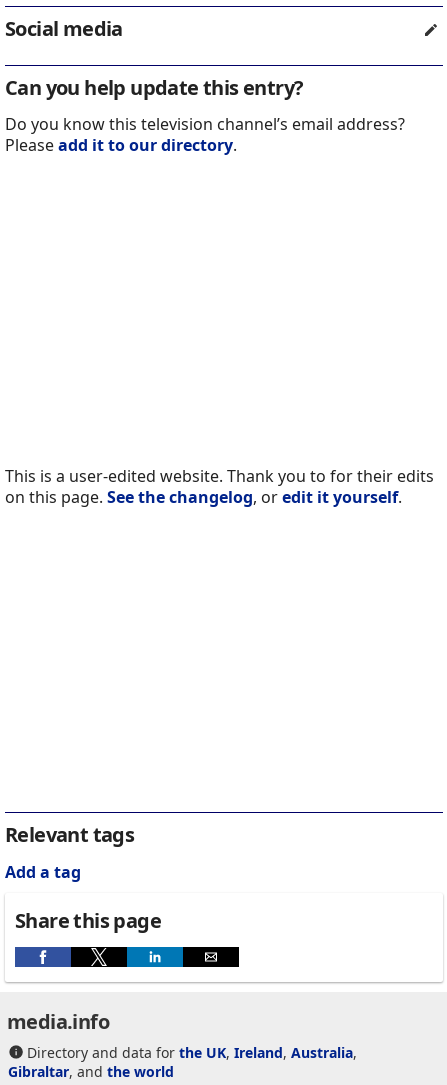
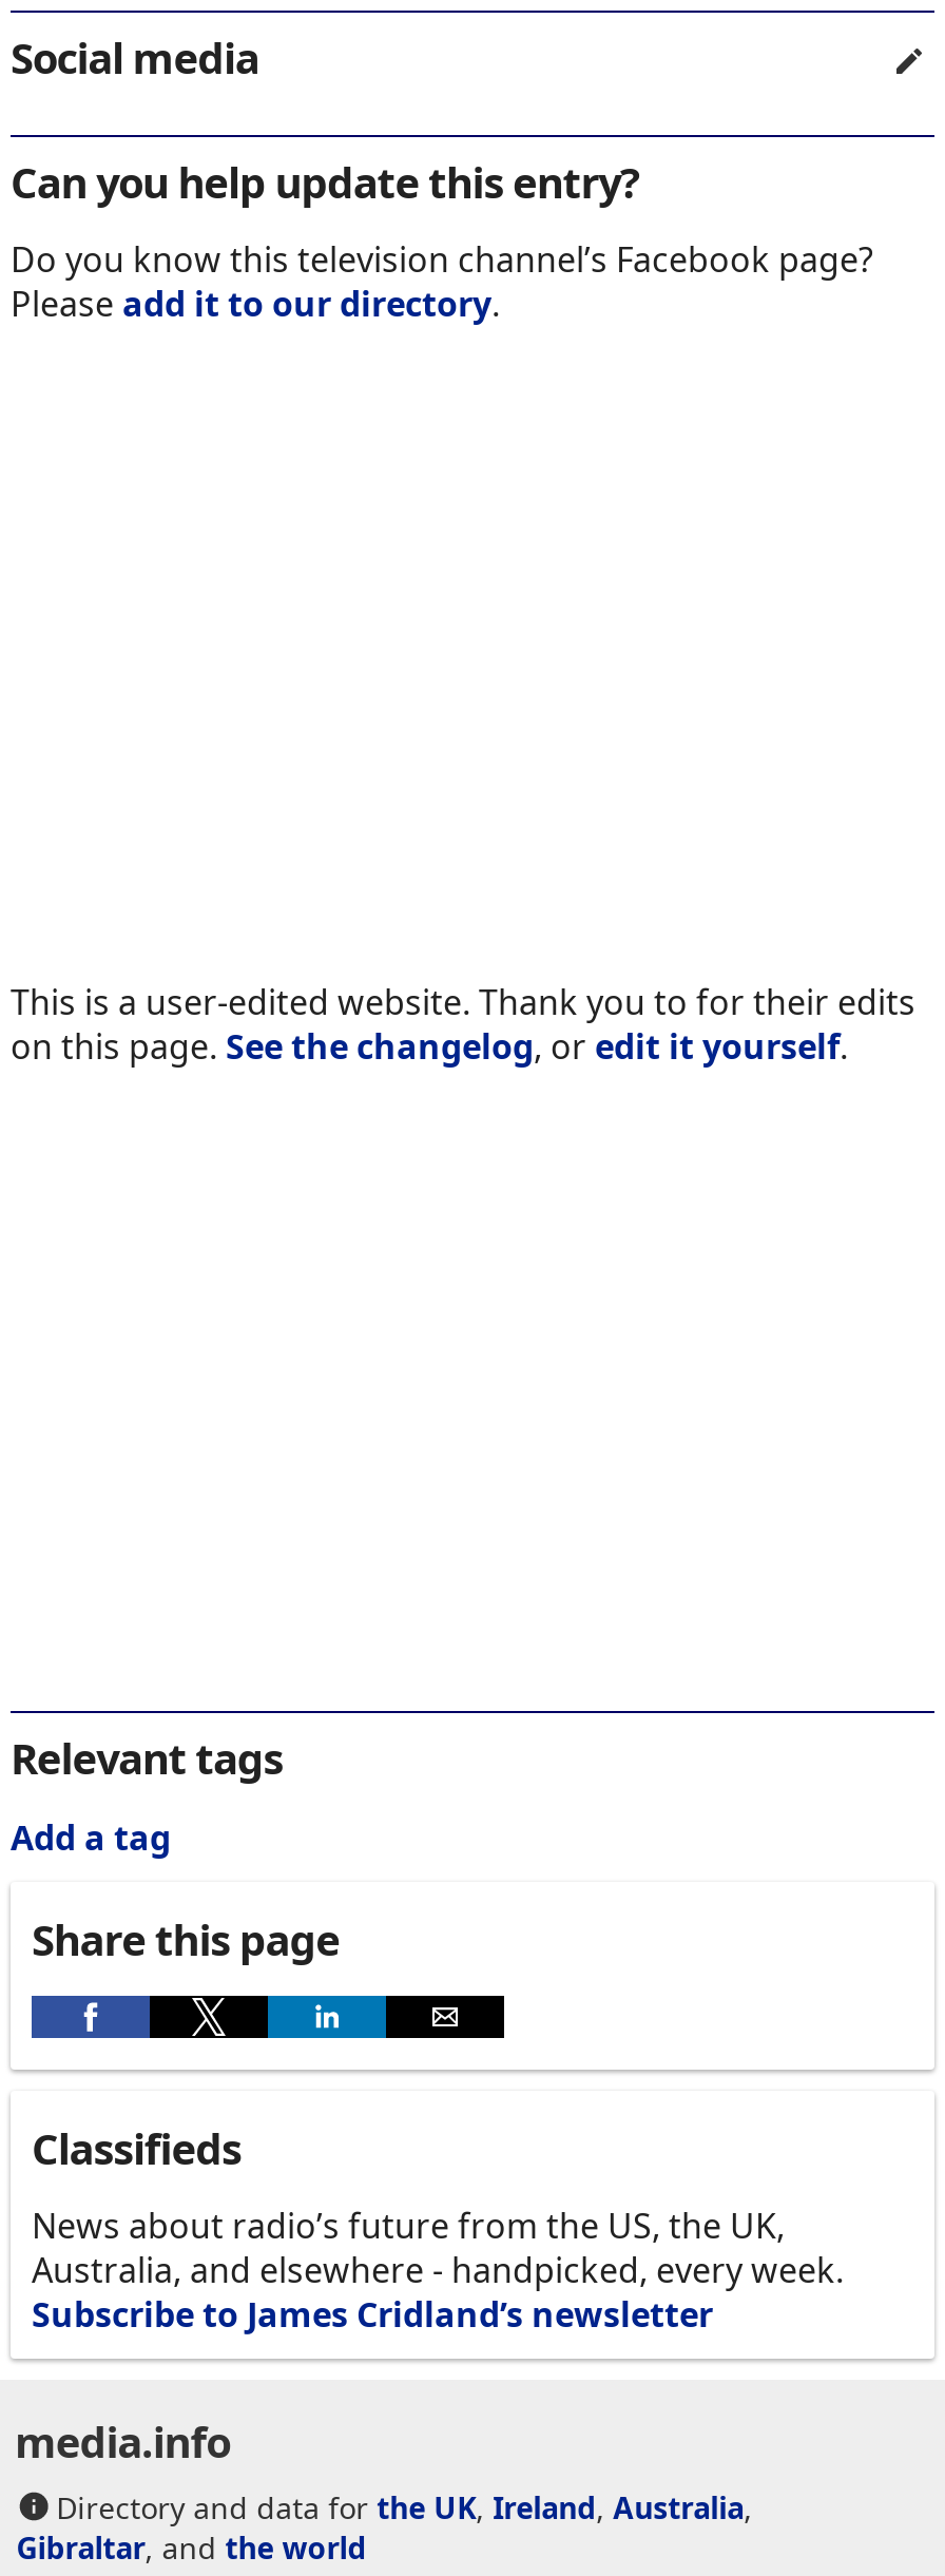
[5,113,405,135] Do you know this television channel’s email address? -> [11,237,873,284] Do you know this television channel’s Facebook page?
none -> [32,2121,844,2338] Classifieds | News about radio’s future from the US, the UK, | Australia, and elsewhere - handpicked, every week. | Subscribe to James Cridland’s newsletter

